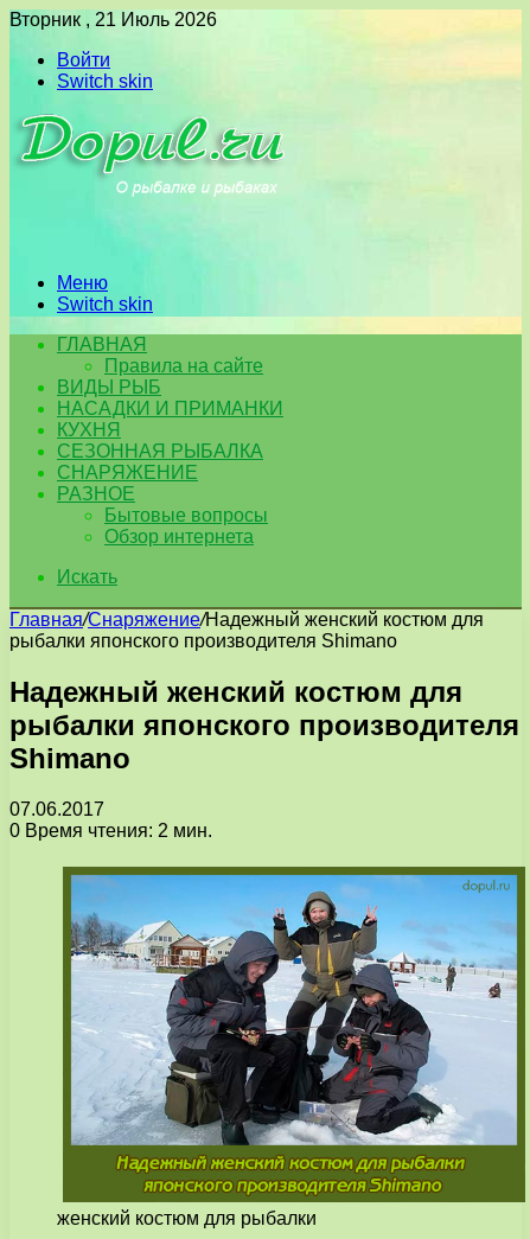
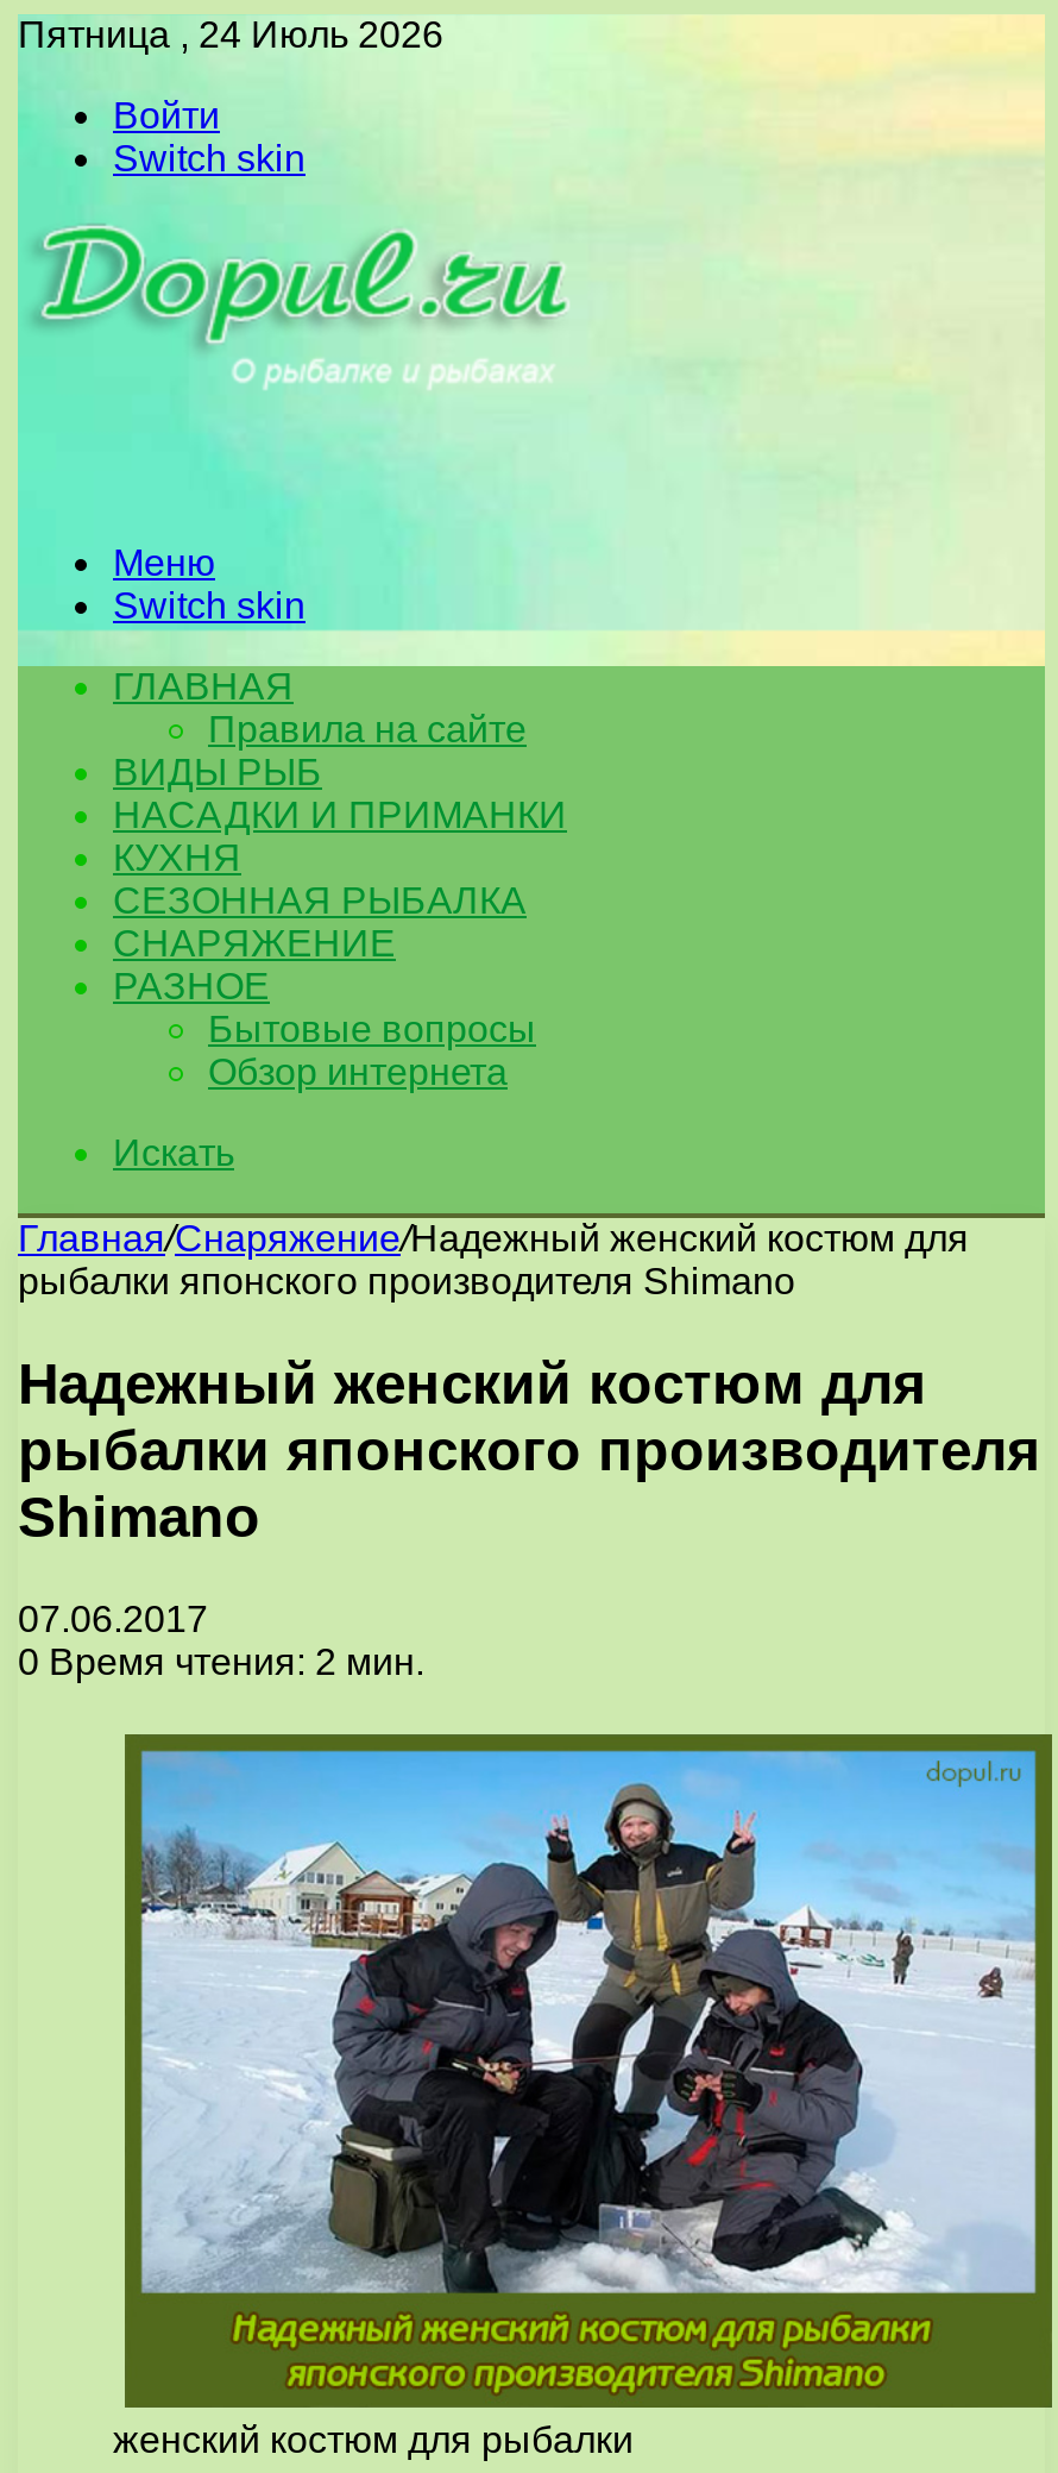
[9,9,217,30] Вторник , 21 Июль 2026 -> [18,14,443,55] Пятница , 24 Июль 2026

